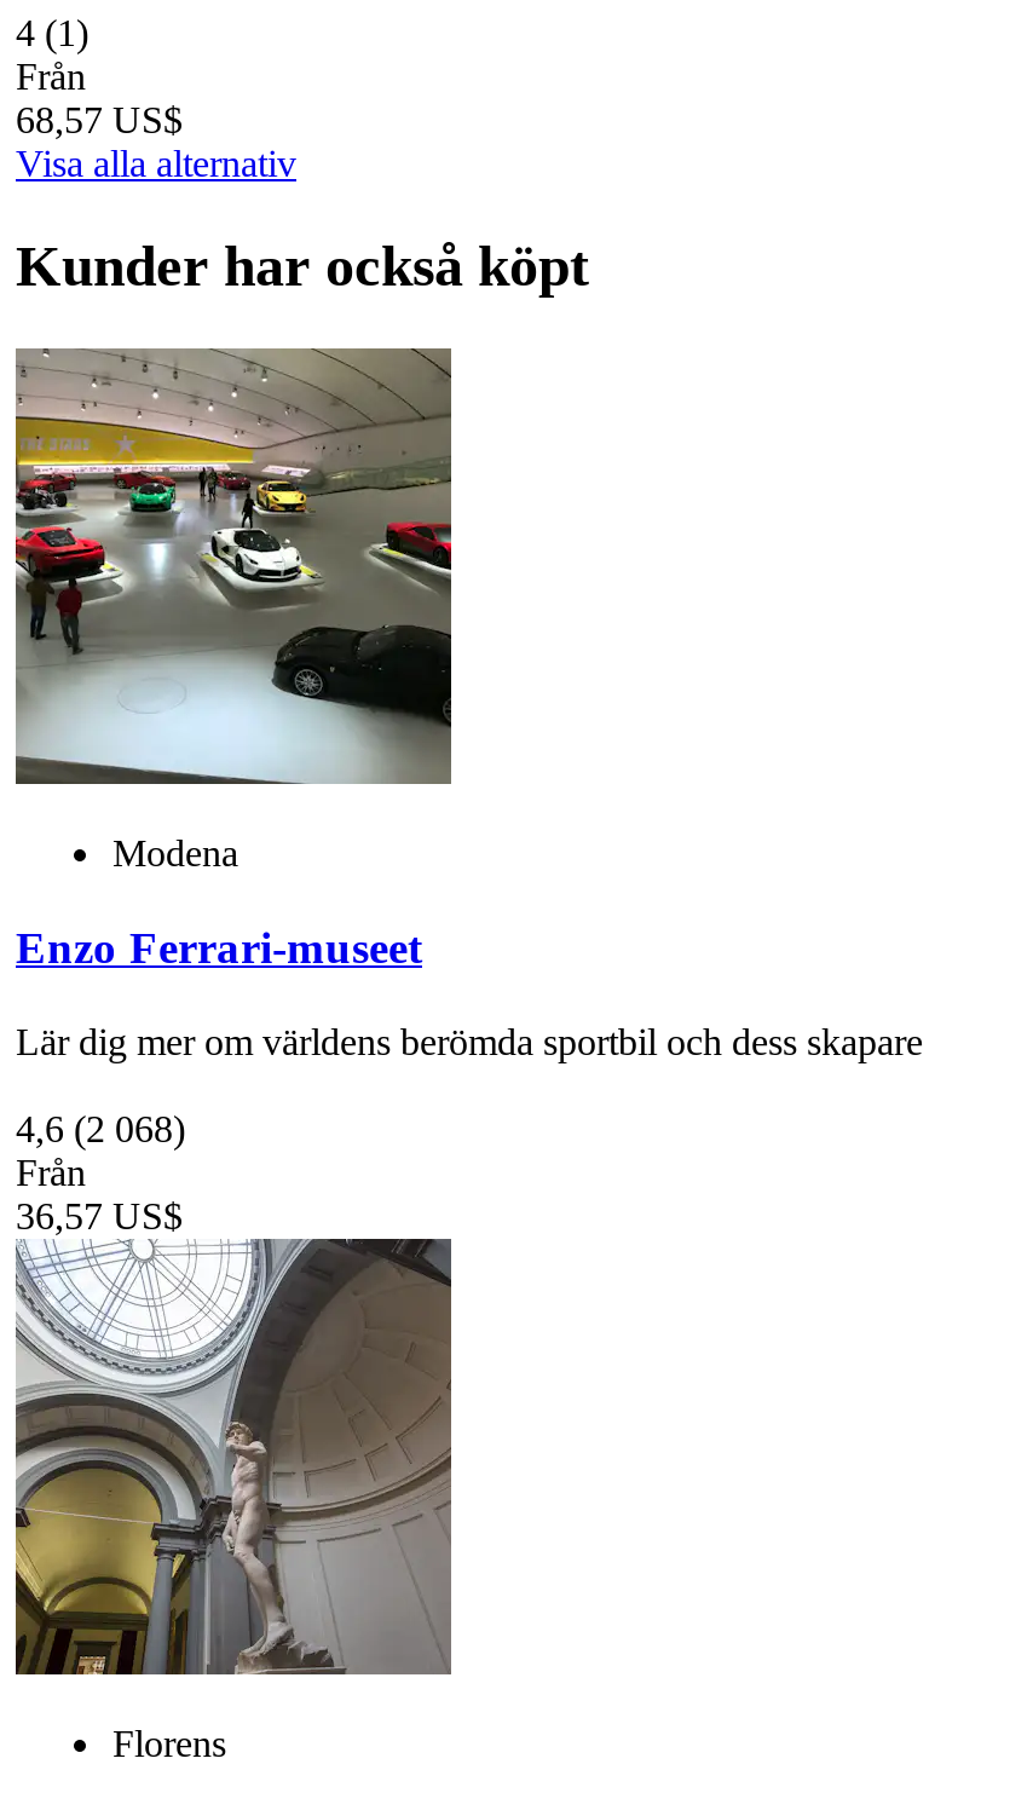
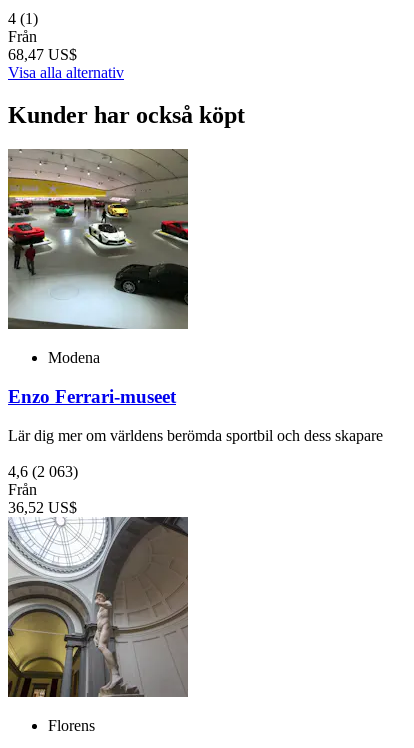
[16,100,183,141] 68,57 US$ -> [8,46,77,63] 68,47 US$
[16,1107,185,1148] 4,6 (2 068) -> [8,462,78,479] 4,6 (2 063)
[16,1194,183,1235] 36,57 US$ -> [8,498,77,515] 36,52 US$

